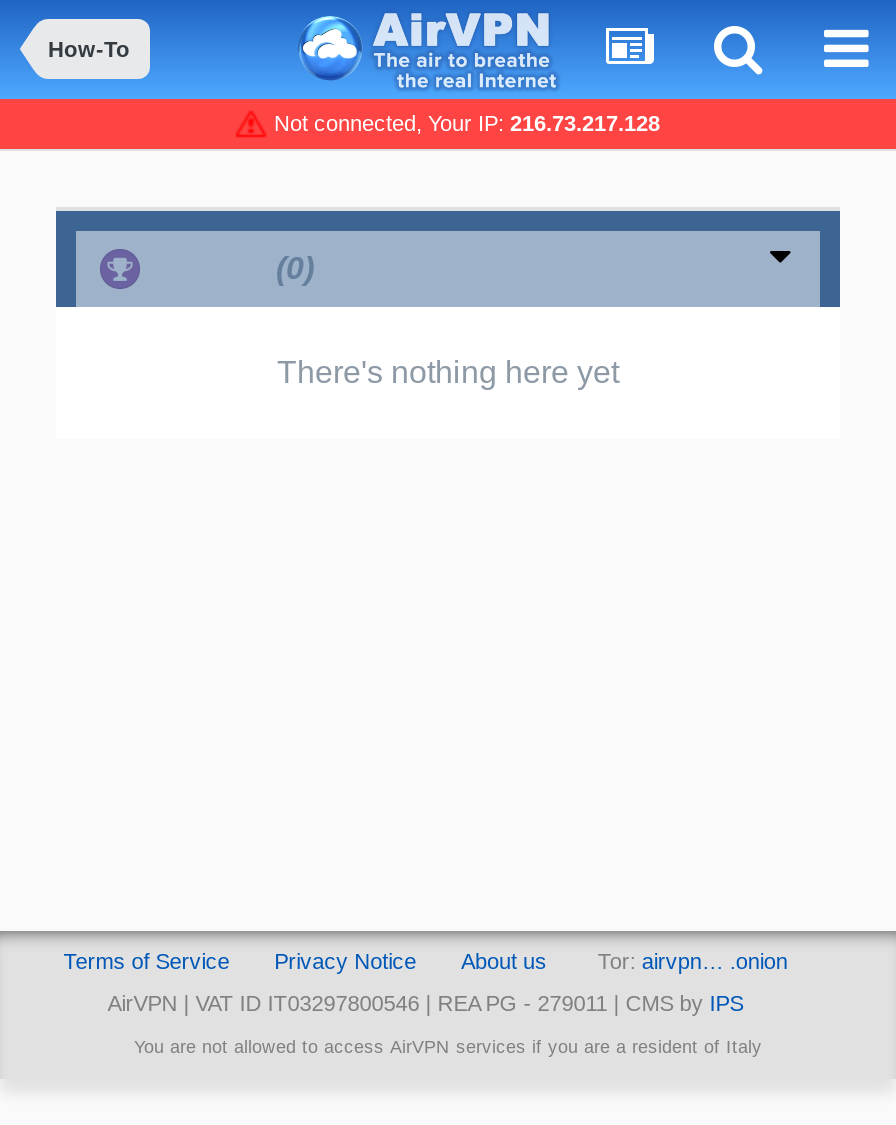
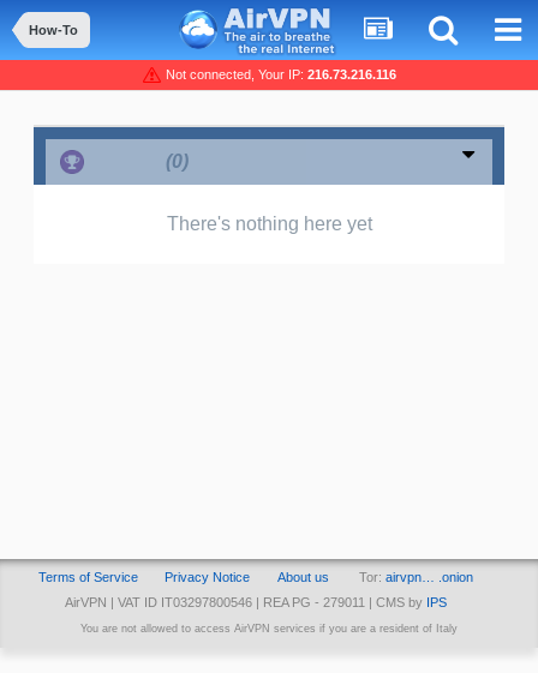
[268,111,660,135] Not connected, Your IP: 216.73.217.128 -> [162,67,396,82] Not connected, Your IP: 216.73.216.116

